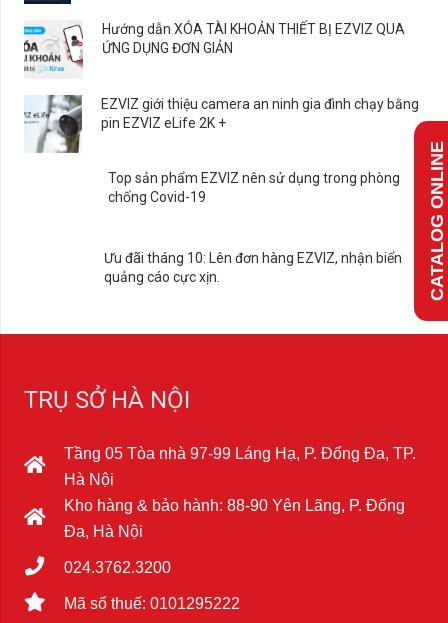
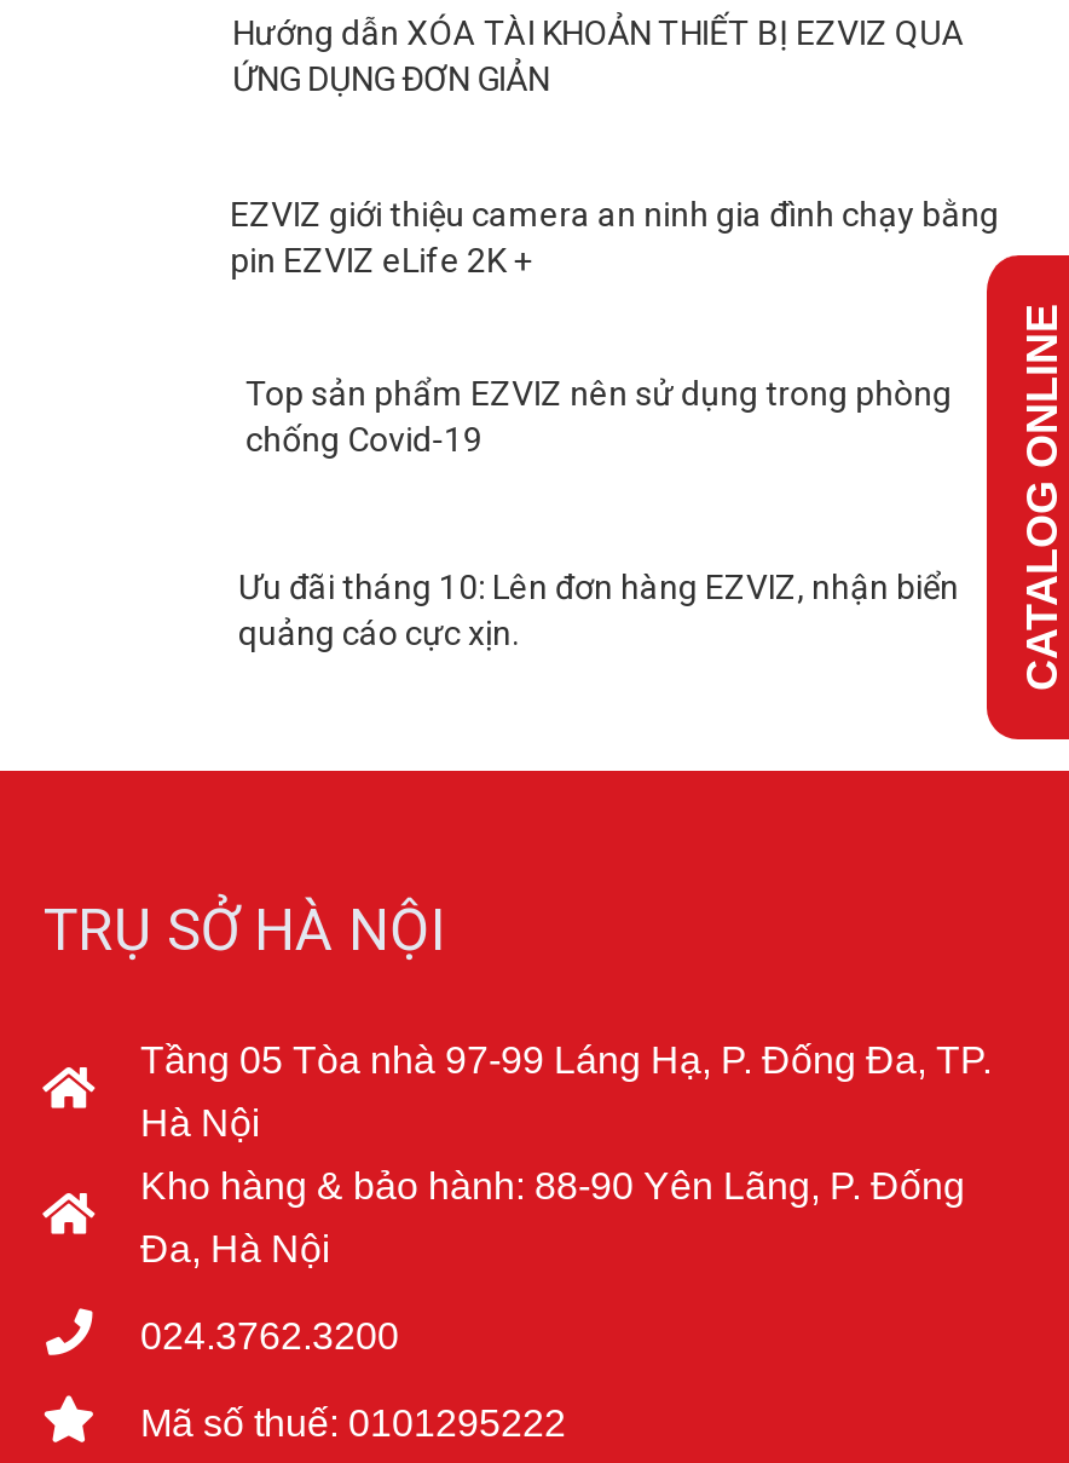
[23,23,84,74] [image] -> none
[23,94,83,154] [image] -> none

